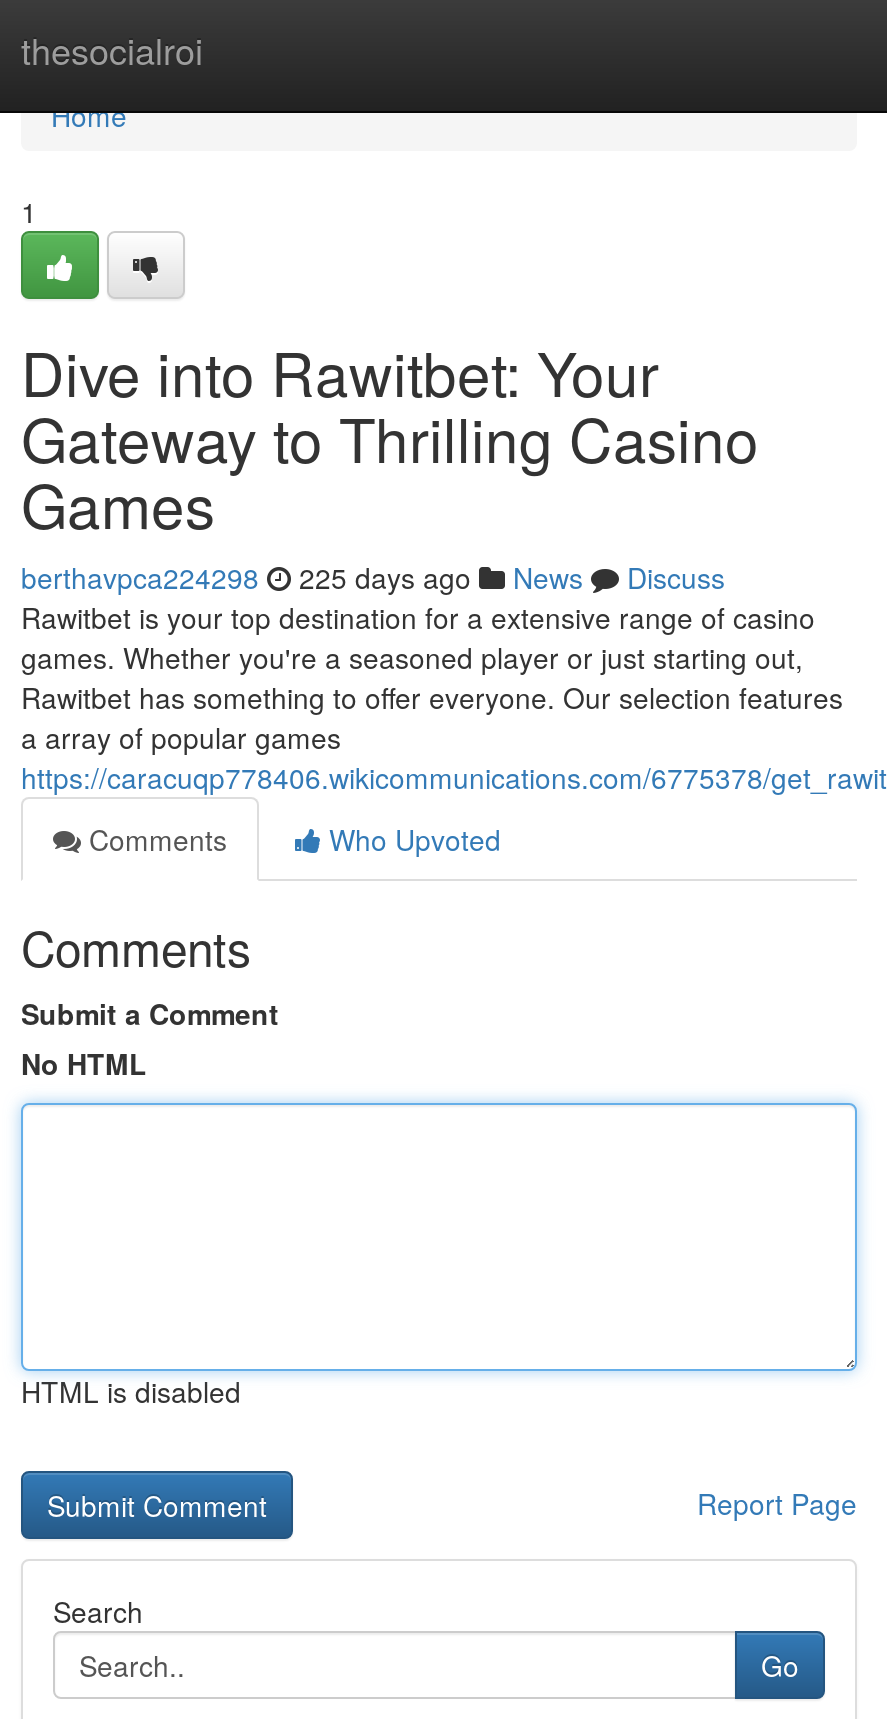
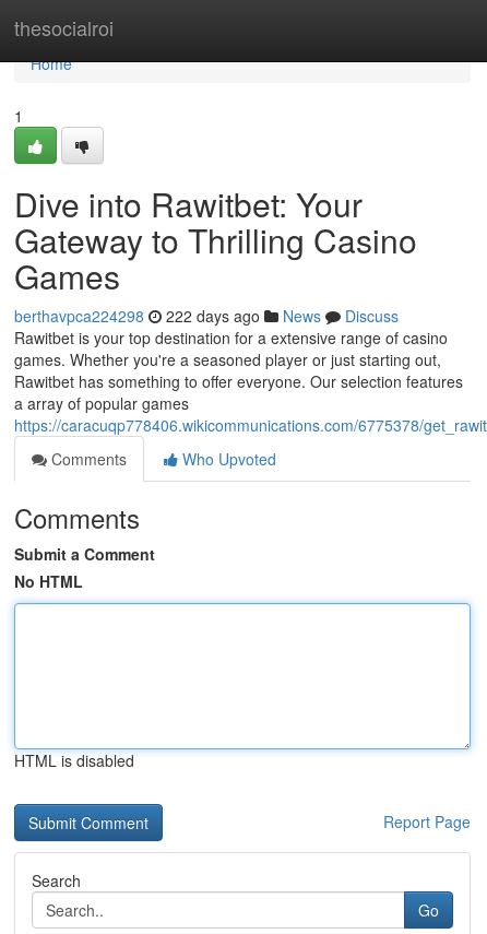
[21,557,725,597] berthavpca224298 225 days ago News Discuss -> [14,305,399,327] berthavpca224298 222 days ago News Discuss

